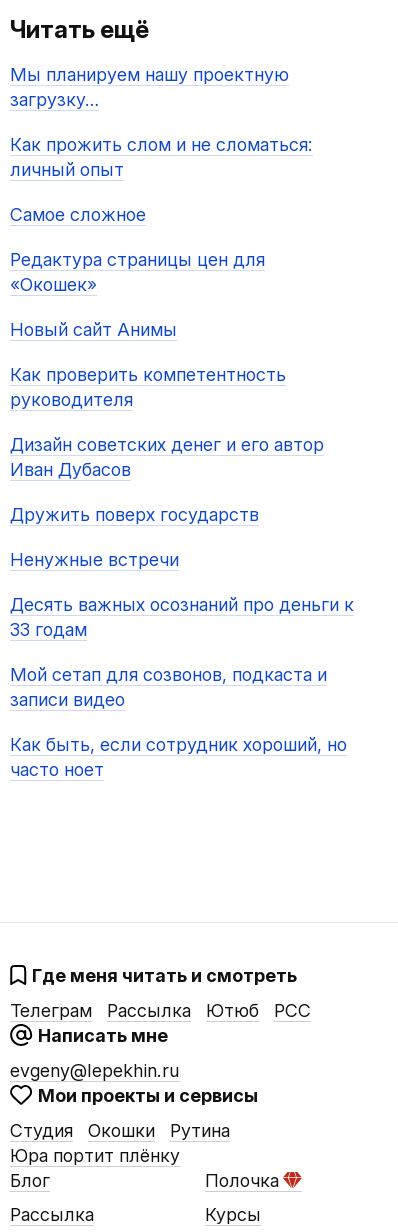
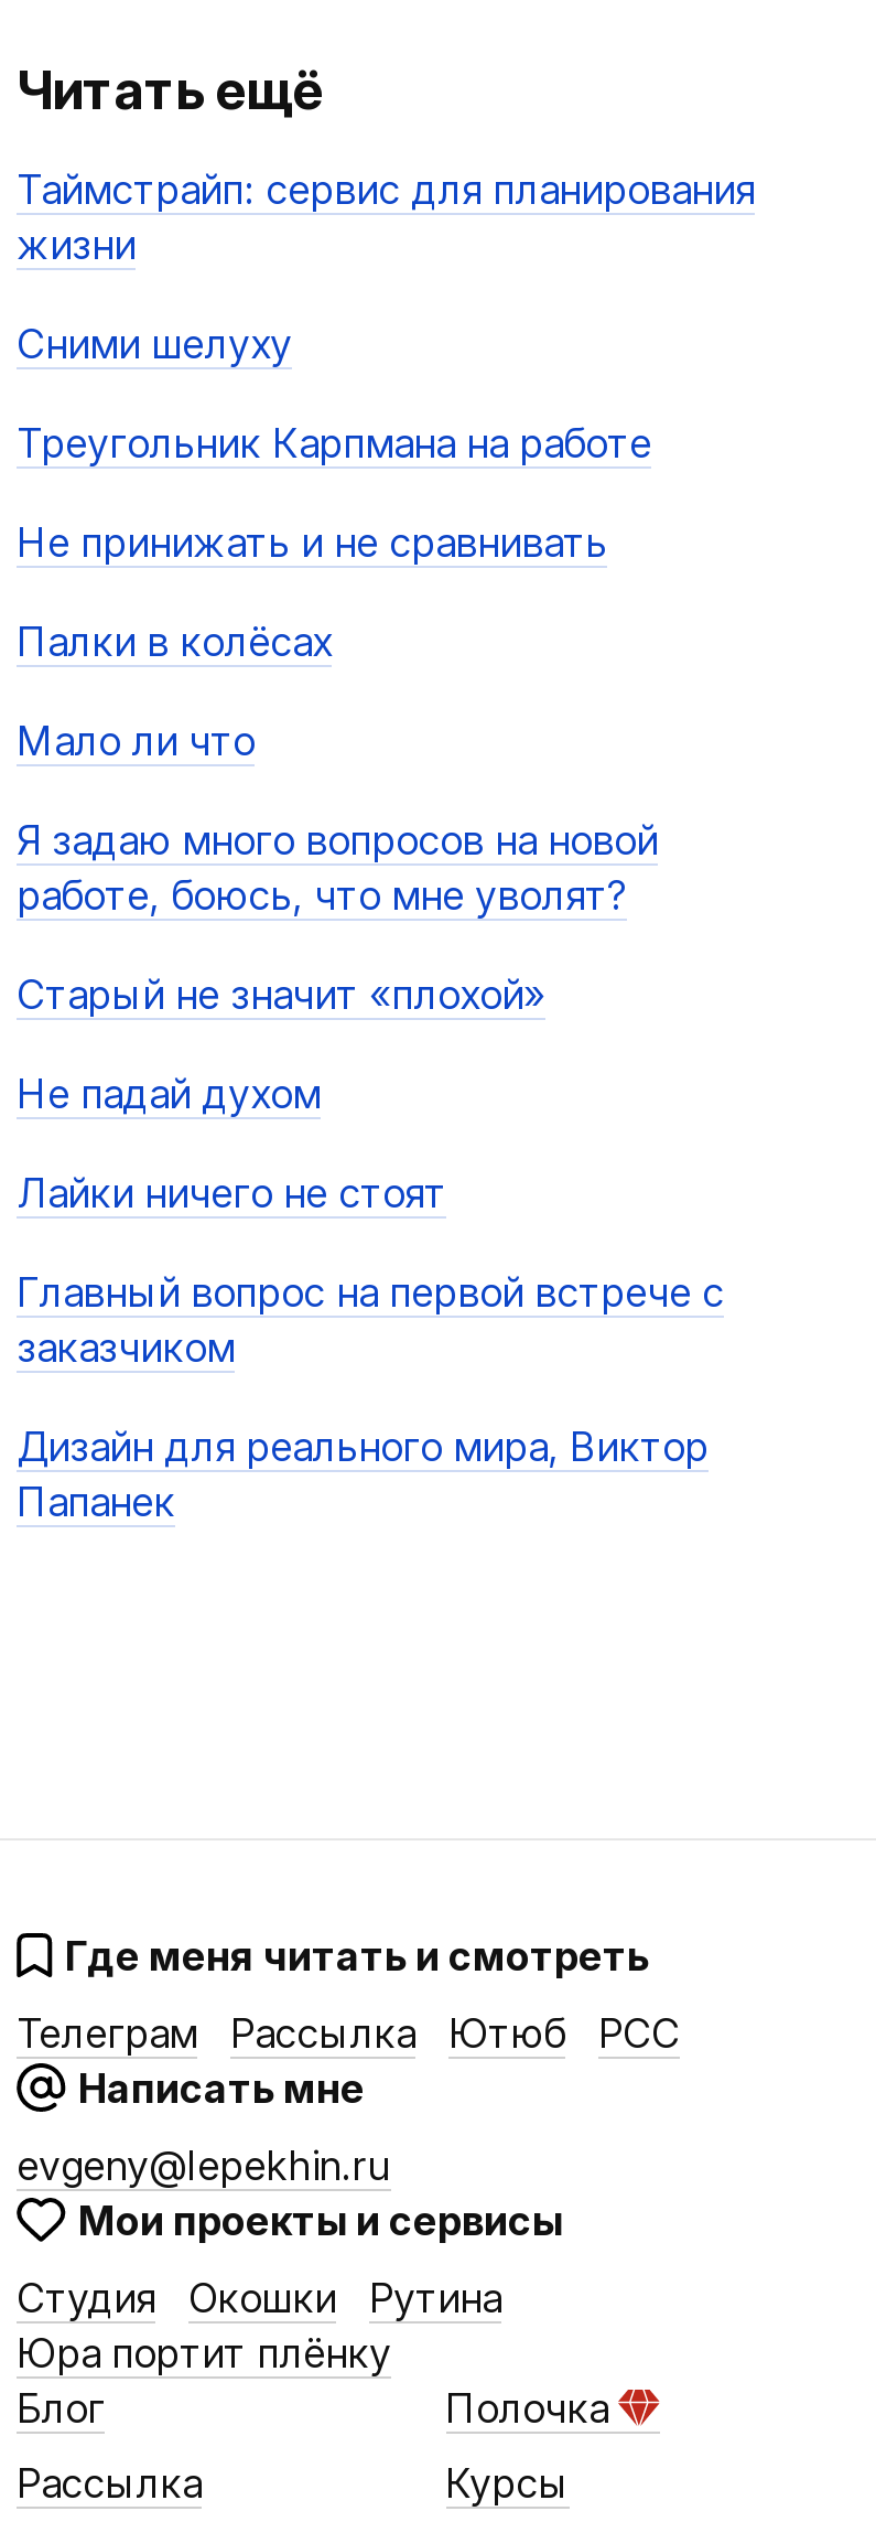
[10,64,289,110] Мы планируем нашу проектную | загрузку… -> [17,167,755,268] Таймстрайп: сервис для планирования | жизни
[10,134,313,180] Как прожить слом и не сломаться: | личный опыт -> [17,321,292,367] Сними шелуху
[10,204,146,225] Самое сложное -> [17,420,651,467] Треугольник Карпмана на работе
[10,249,265,295] Редактура страницы цен для | «Окошек» -> [17,520,607,566] Не принижать и не сравнивать
[10,319,177,340] Новый сайт Анимы -> [17,619,332,665] Палки в колёсах
[10,364,286,410] Как проверить компетентность | руководителя -> [17,718,255,764] Мало ли что
[10,434,324,480] Дизайн советских денег и его автор | Иван Дубасов -> [17,817,658,919] Я задаю много вопросов на новой | работе, боюсь, что мне уволят?
[10,504,259,525] Дружить поверх государств -> [17,972,545,1018] Старый не значит «плохой»
[10,549,179,570] Ненужные встречи -> [17,1071,321,1117] Не падай духом
[10,594,354,640] Десять важных осознаний про деньги к | 33 годам -> [17,1170,446,1217] Лайки ничего не стоят
[10,664,327,710] Мой сетап для созвонов, подкаста и | записи видео -> [17,1269,724,1371] Главный вопрос на первой встрече с | заказчиком
[10,734,347,780] Как быть, если сотрудник хороший, но | часто ноет -> [17,1424,709,1525] Дизайн для реального мира, Виктор | Папанек

